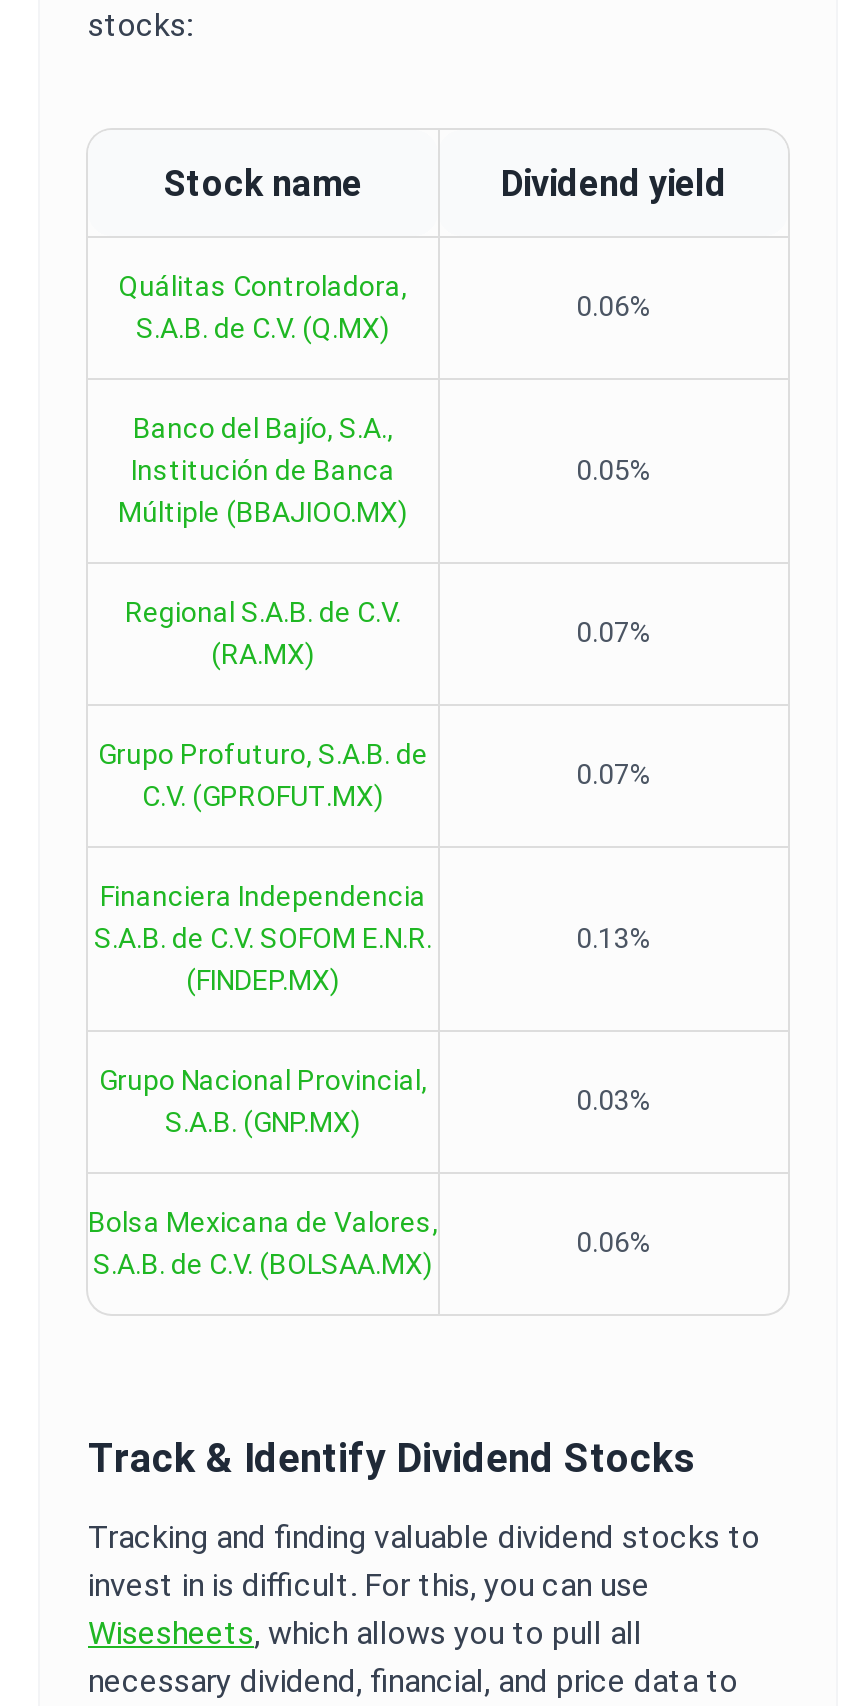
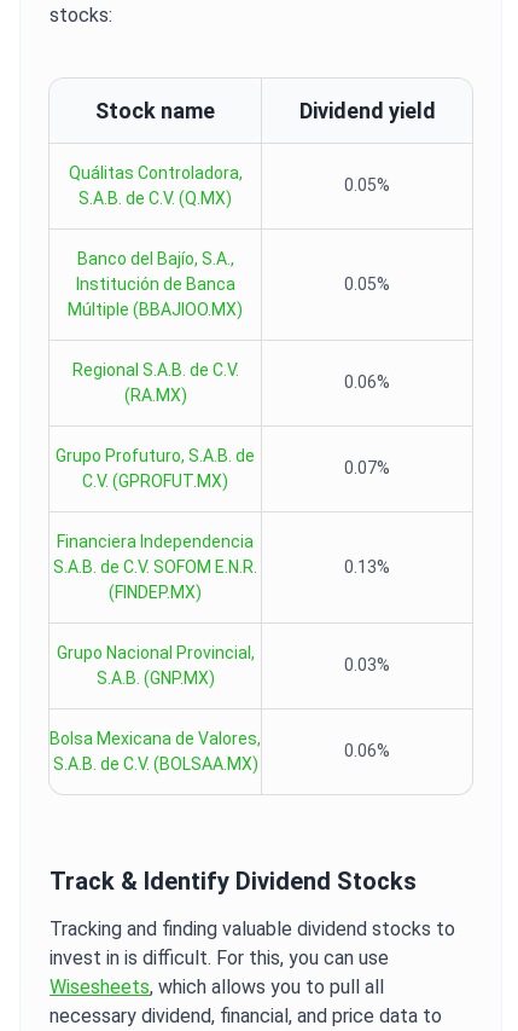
[576,290,652,322] 0.06% -> [344,175,390,195] 0.05%
[576,616,652,648] 0.07% -> [344,372,390,392] 0.06%

